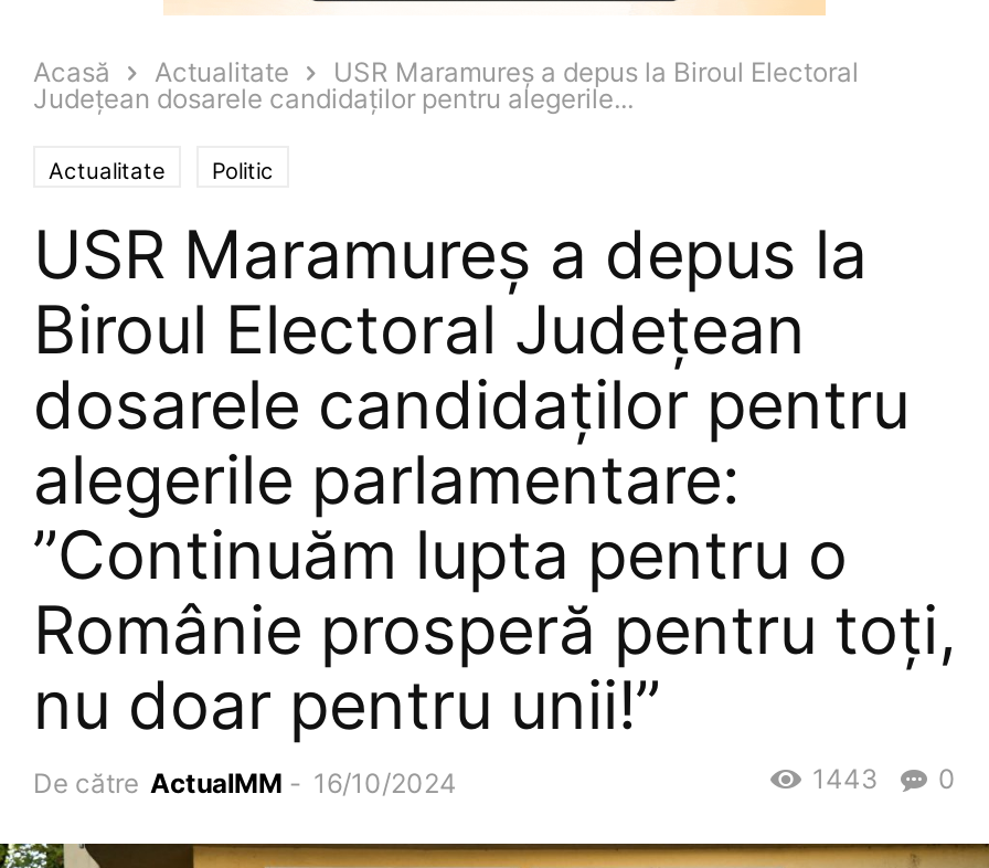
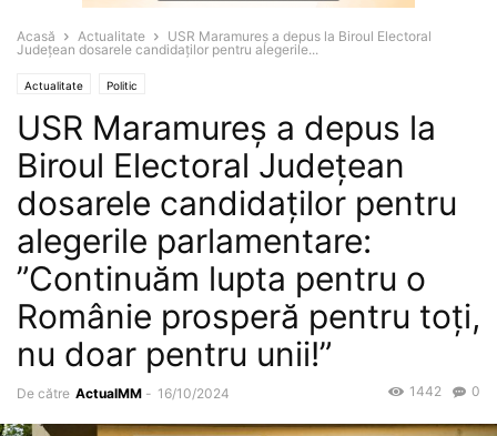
[812,762,956,795] 1443 0 -> [409,383,480,399] 1442 0

